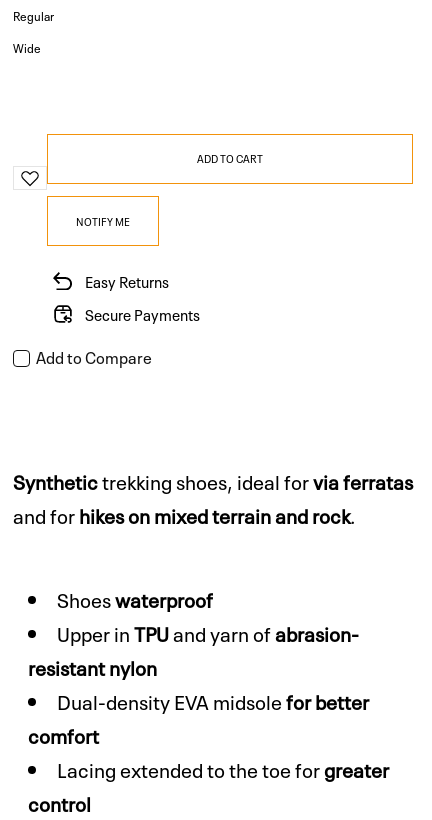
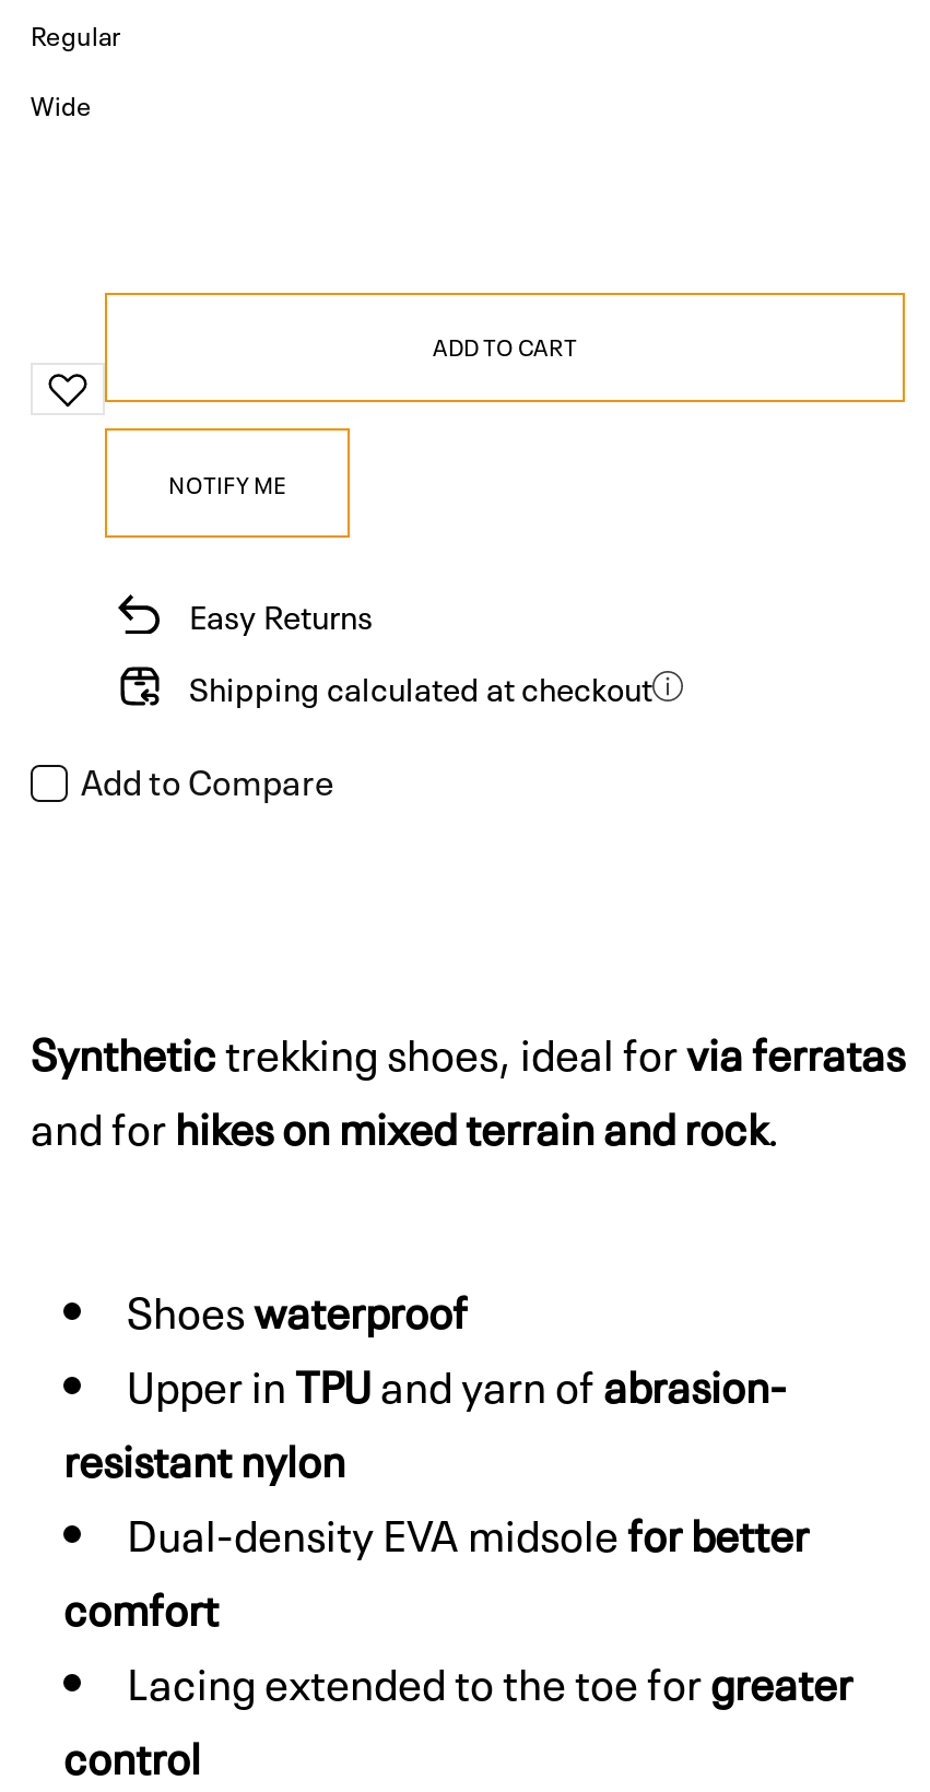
[85,303,200,325] Secure Payments -> [189,661,652,709] Shipping calculated at checkout

